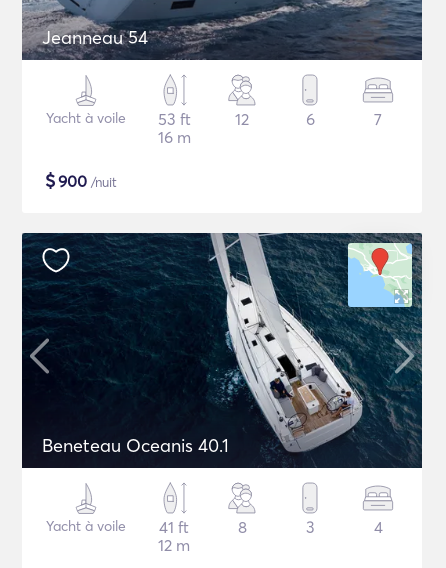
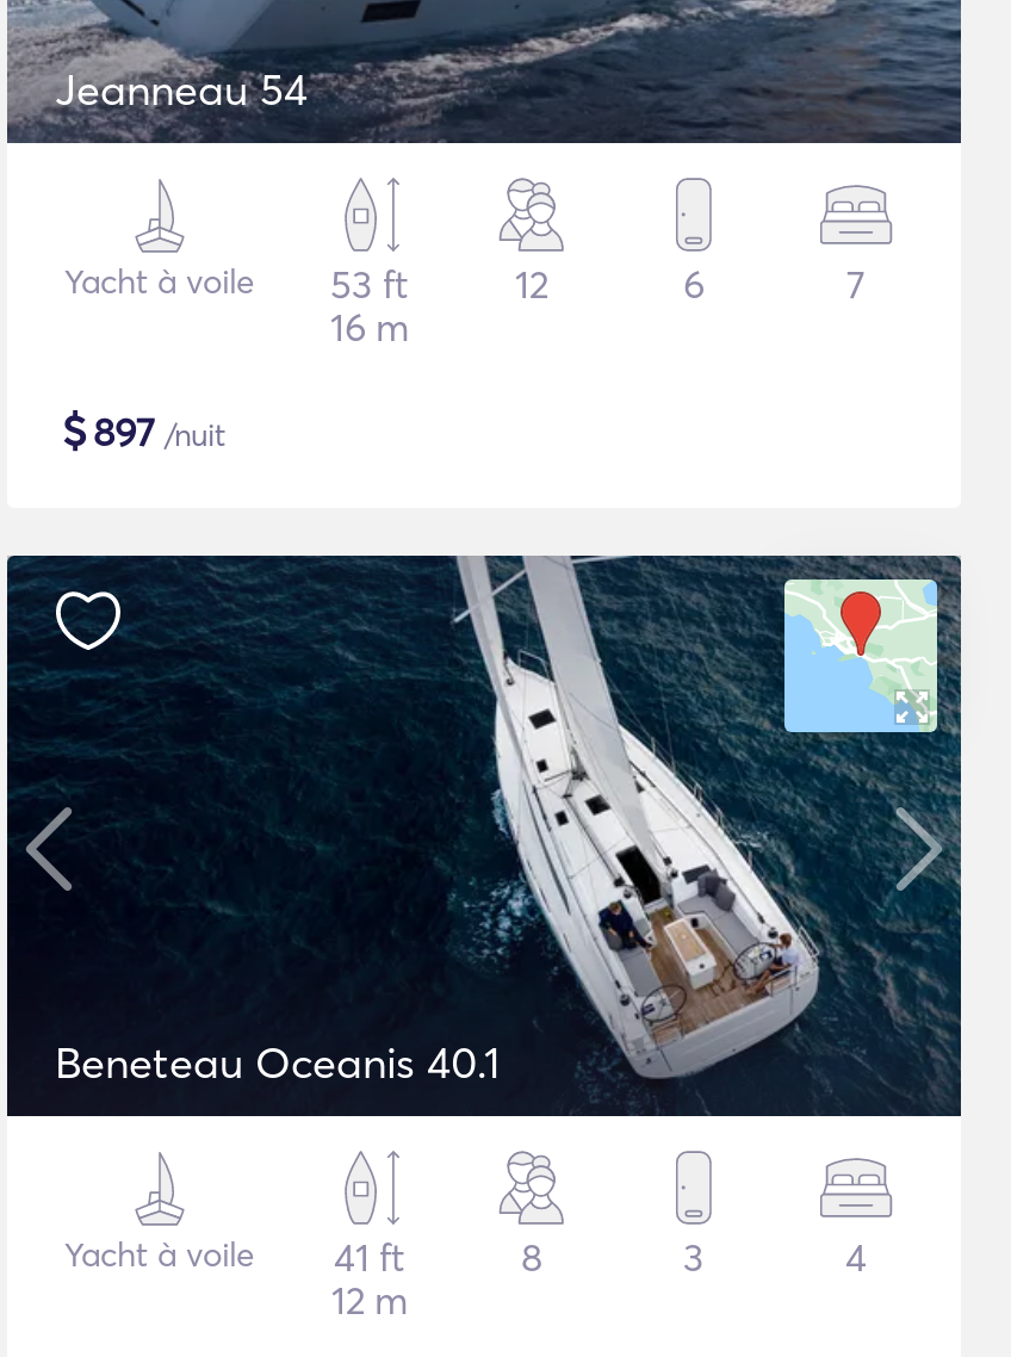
[45,169,117,192] $900 /nuit -> [62,403,227,458] $897 /nuit

